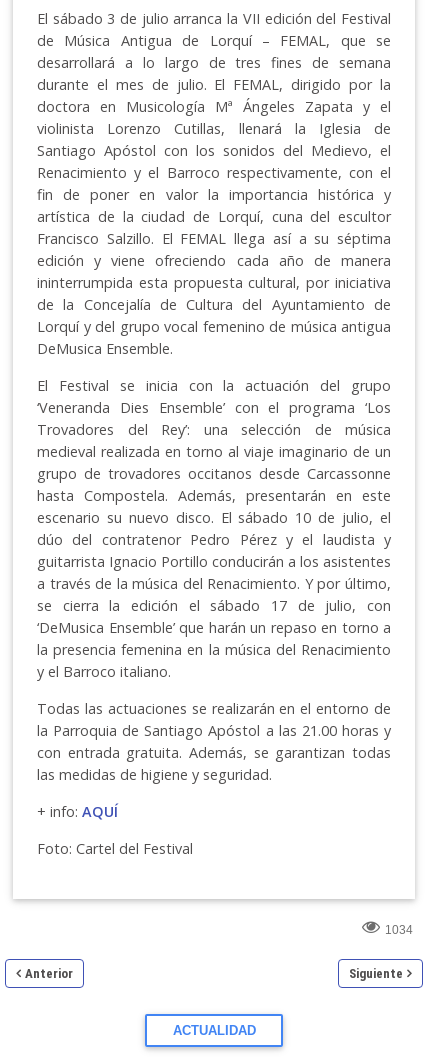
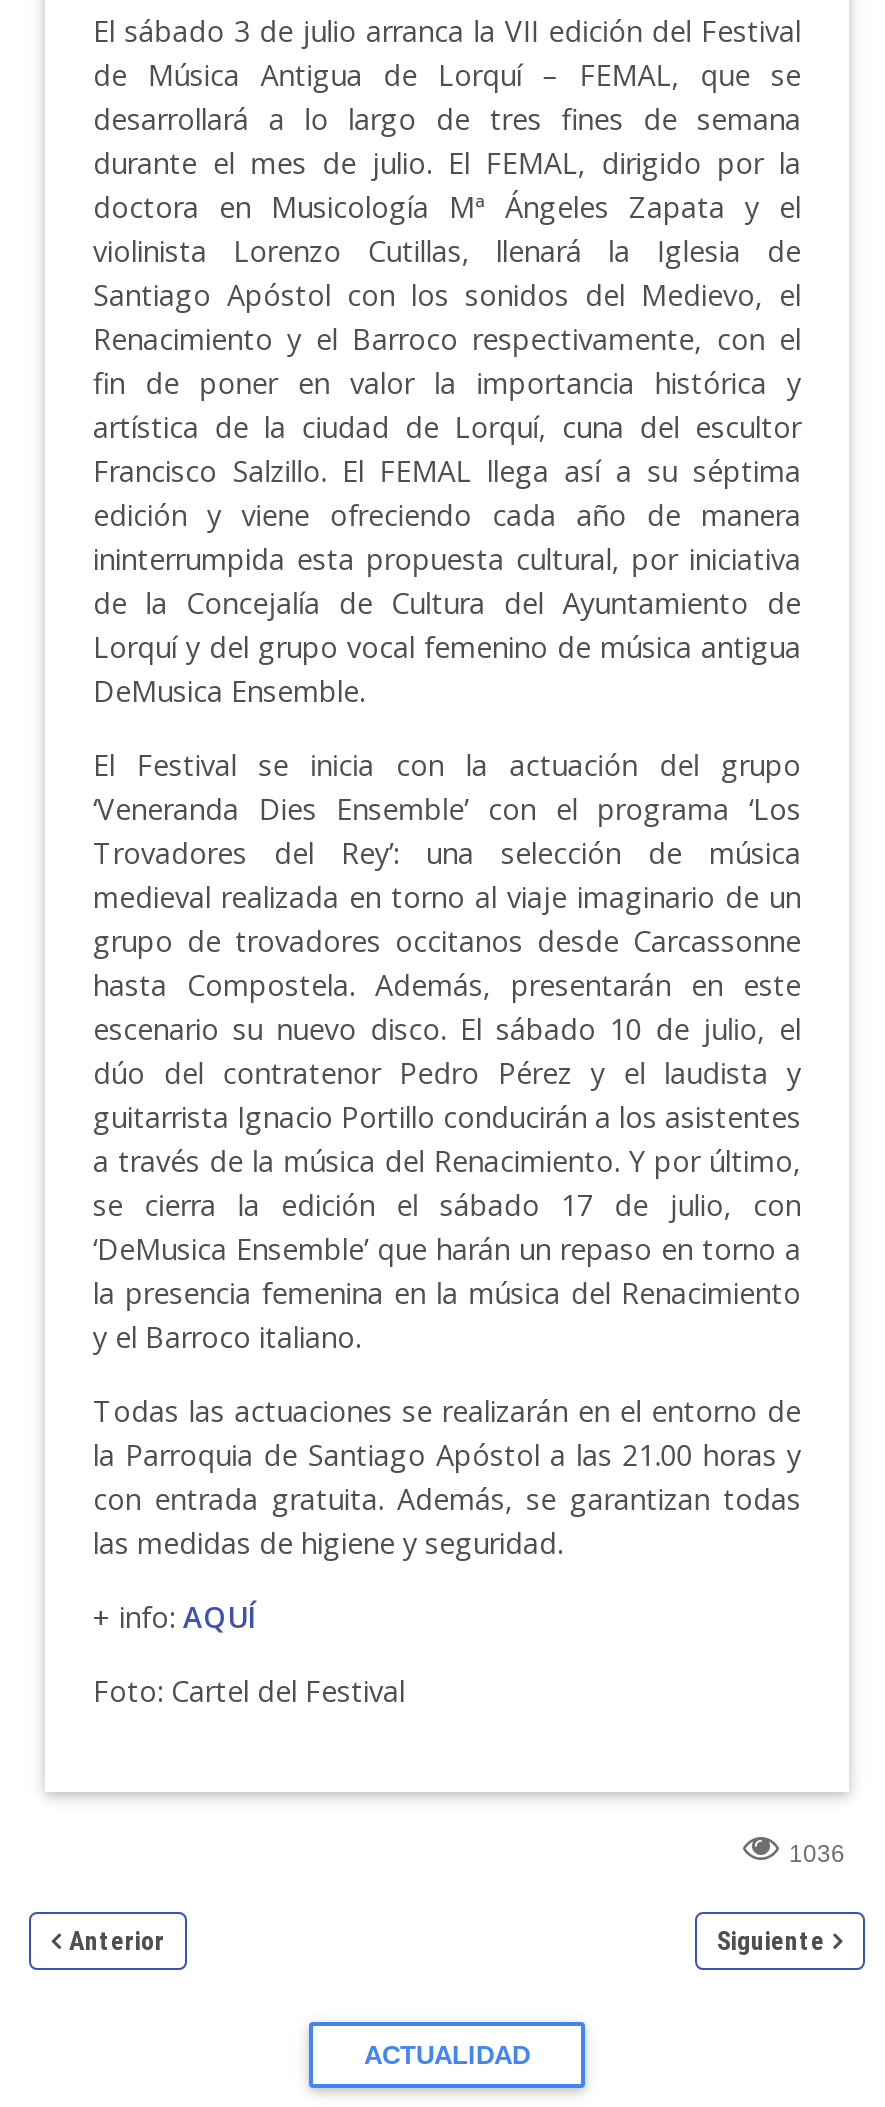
[385,923,413,937] 1034 -> [789,1839,845,1867] 1036

